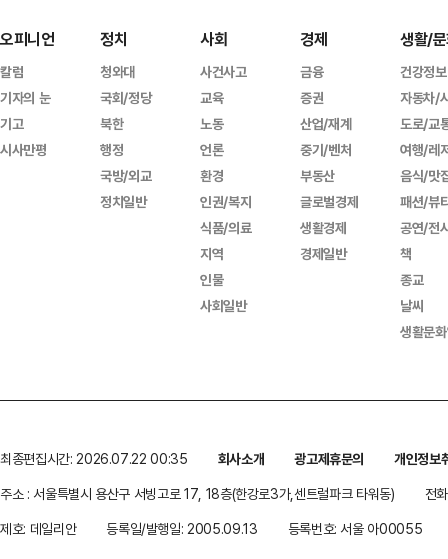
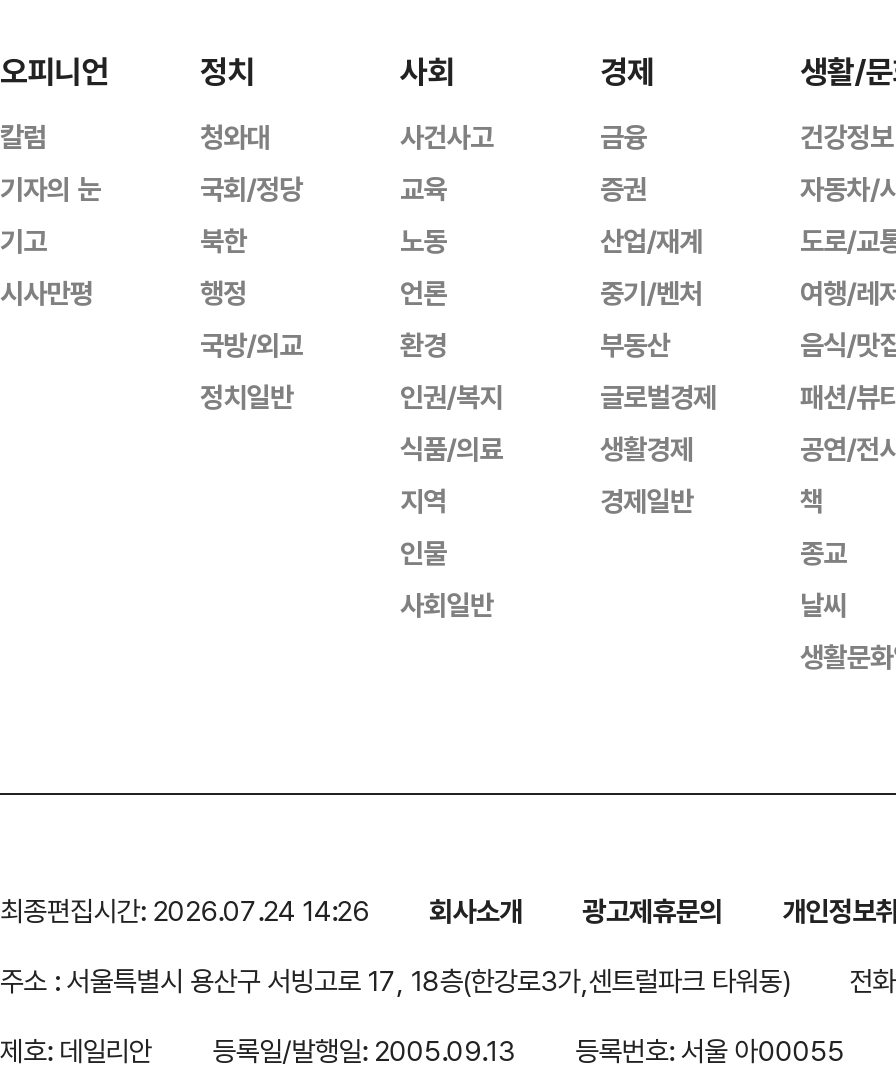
[0,449,188,468] 최종편집시간: 2026.07.22 00:35 -> [0,891,369,929] 최종편집시간: 2026.07.24 14:26

